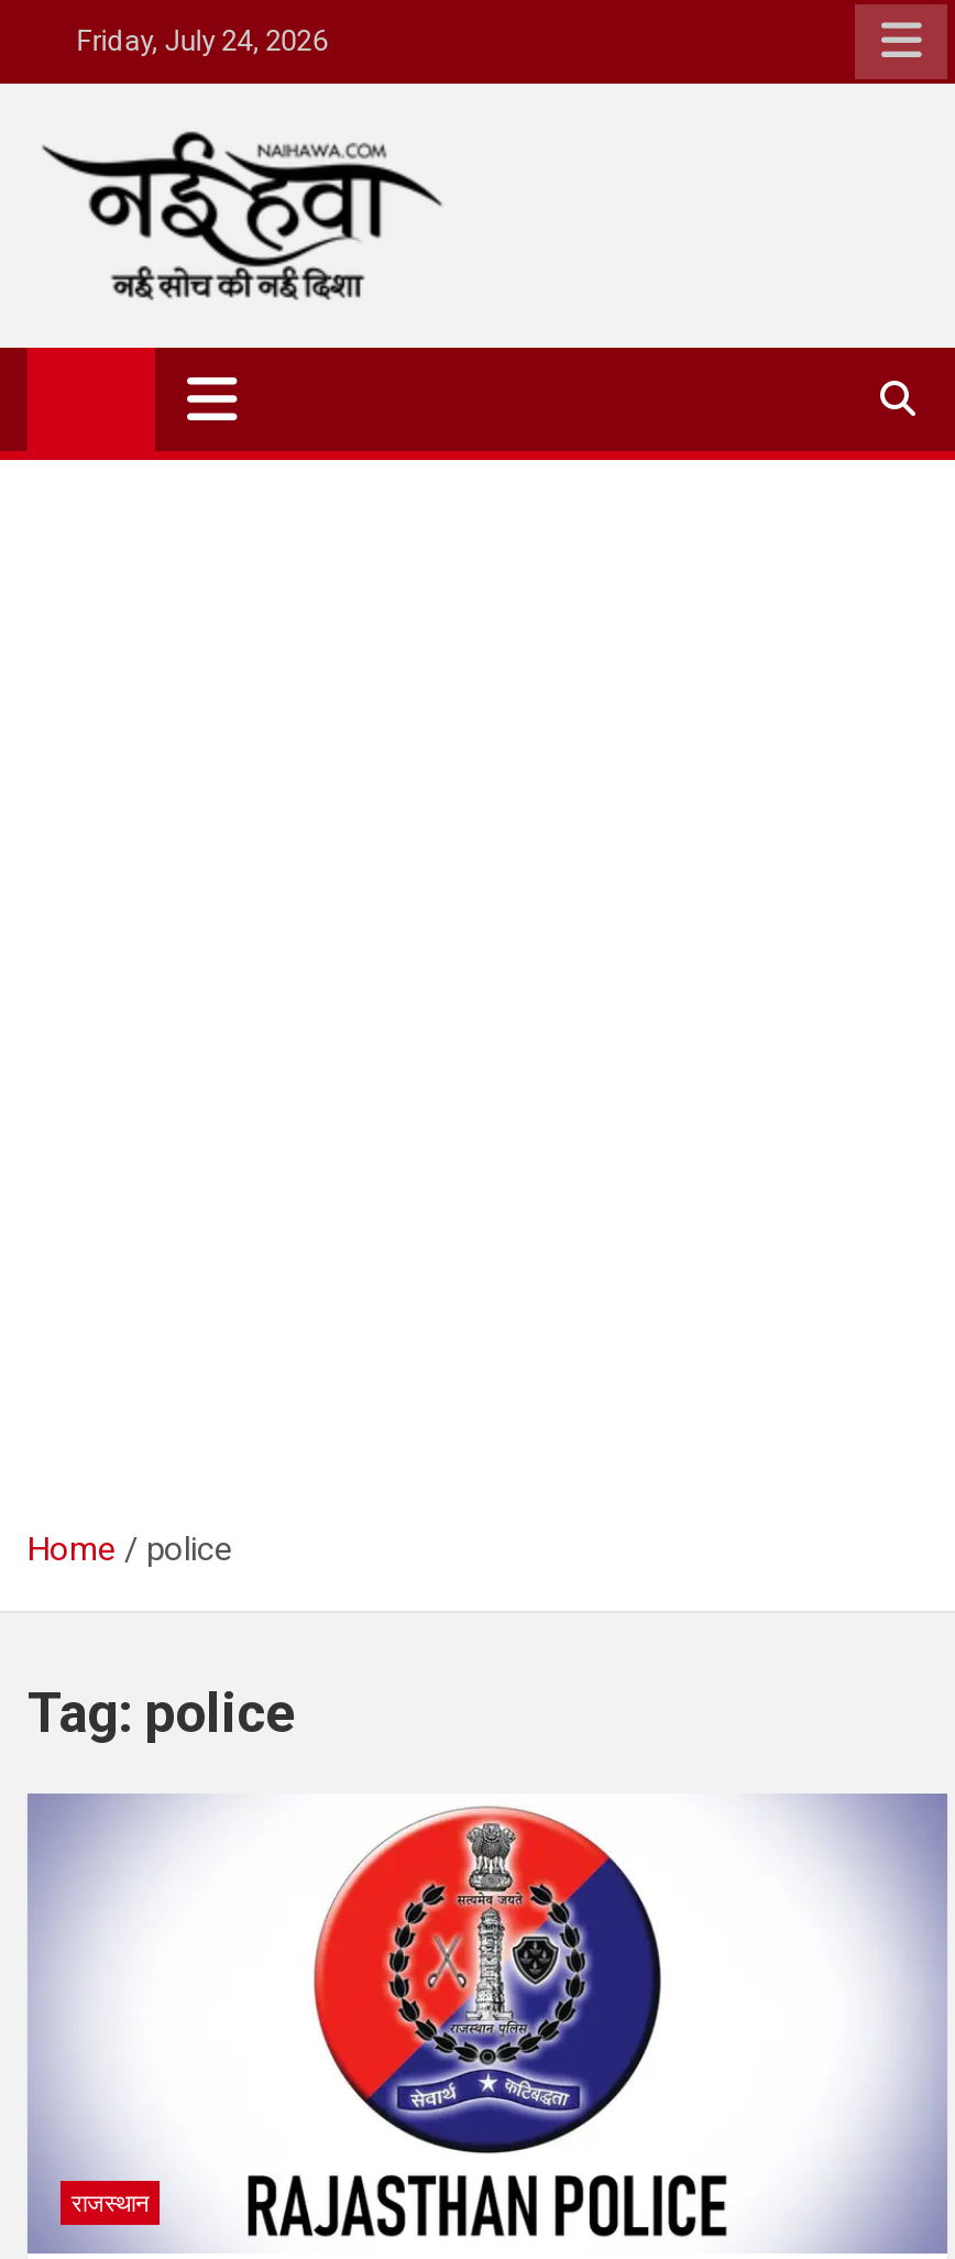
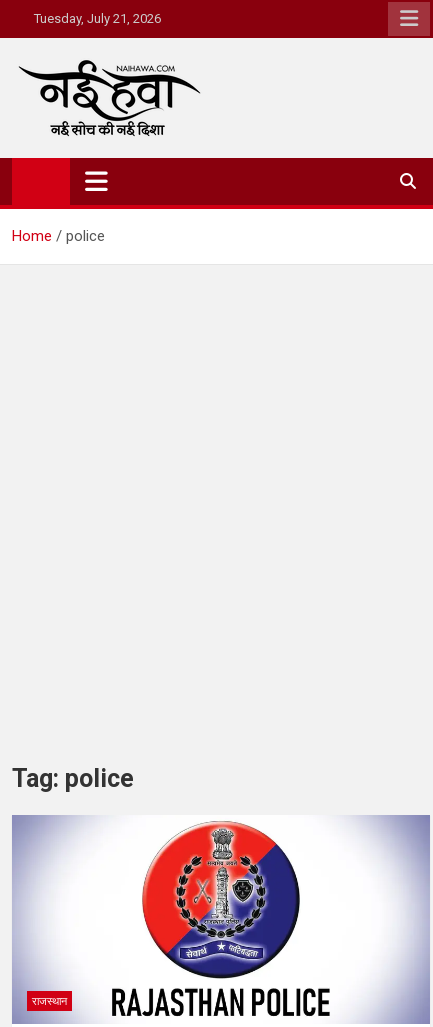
[63,24,327,57] Friday, July 24, 2026 -> [28,11,161,26] Tuesday, July 21, 2026
moved [28,1529,232,1569] -> [12,227,105,245]: Home | police

